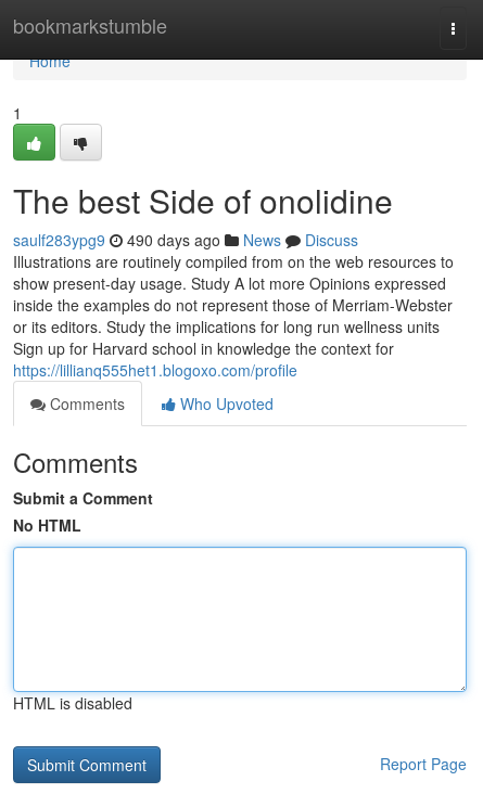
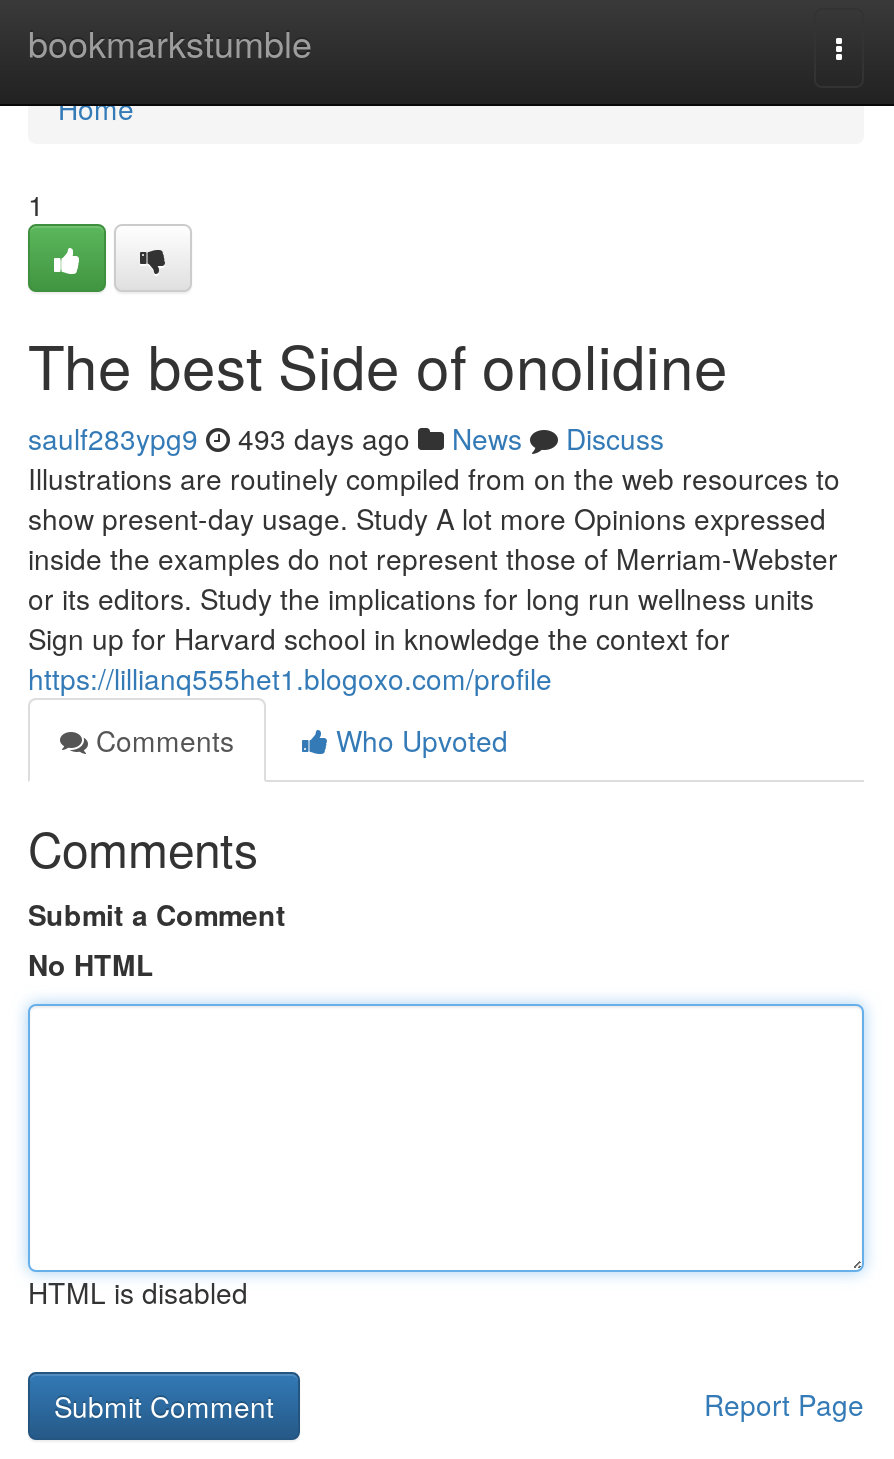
[13,229,358,251] saulf283ypg9 490 days ago News Discuss -> [28,418,664,458] saulf283ypg9 493 days ago News Discuss

